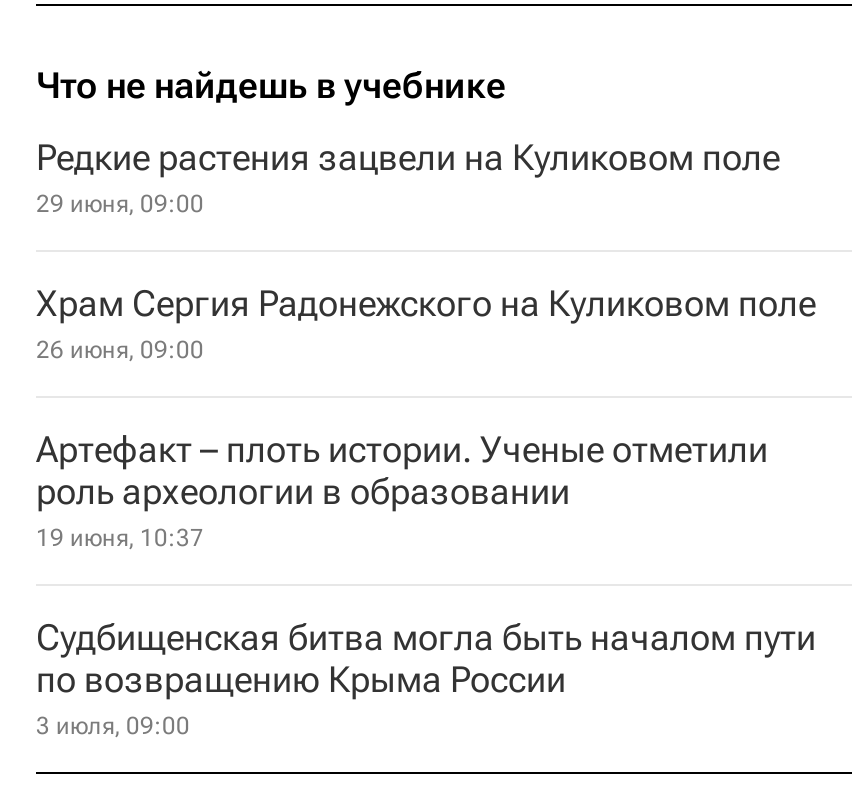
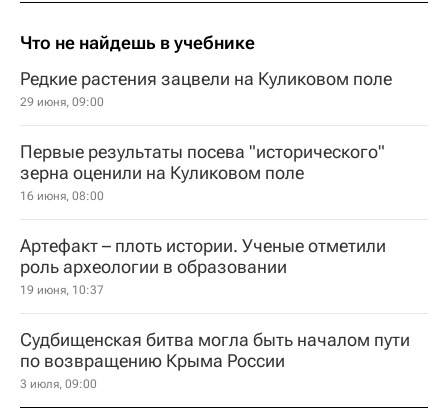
[36,281,816,363] Храм Сергия Радонежского на Куликовом поле | 26 июня, 09:00 -> [20,140,385,202] Первые результаты посева "исторического" | зерна оценили на Куликовом поле | 16 июня, 08:00

